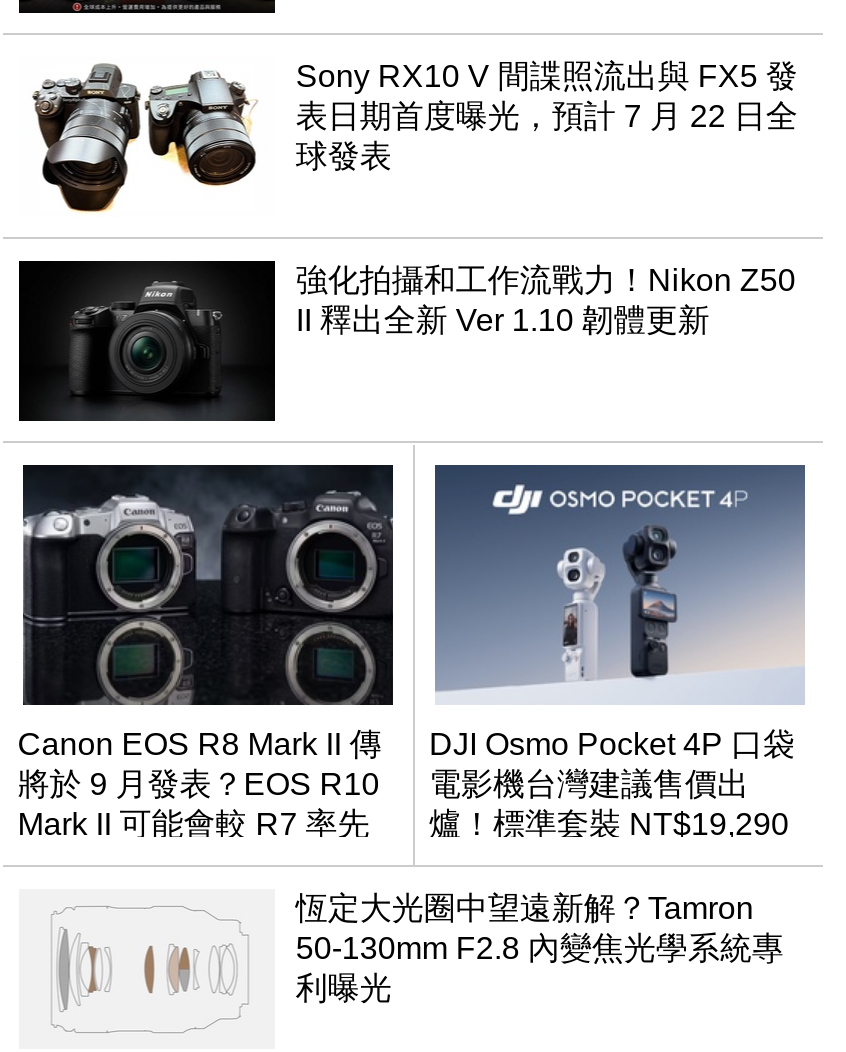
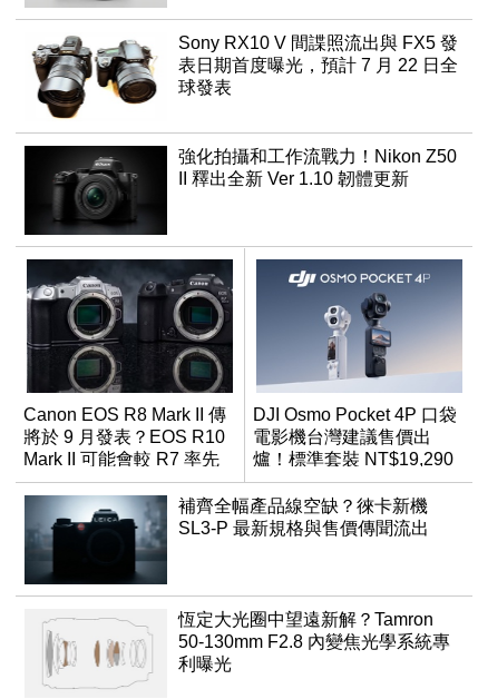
none -> [23,494,429,585] [image] | 補齊全幅產品線空缺？徠卡新機 | SL3-P 最新規格與售價傳聞流出

